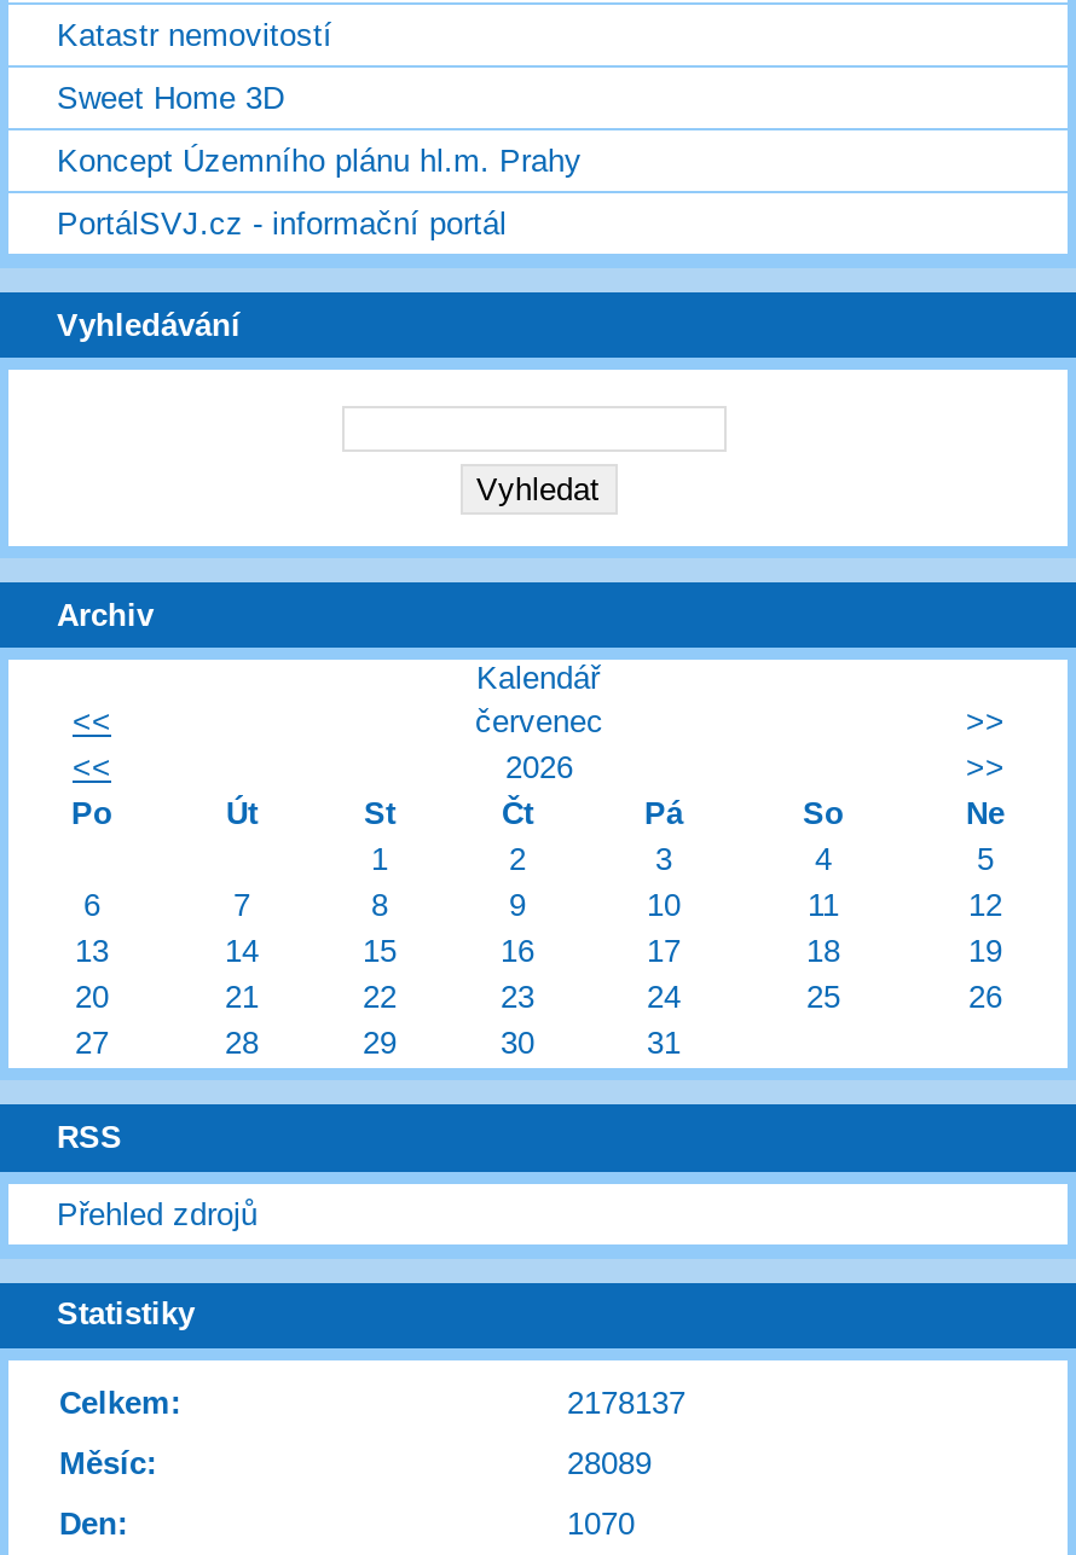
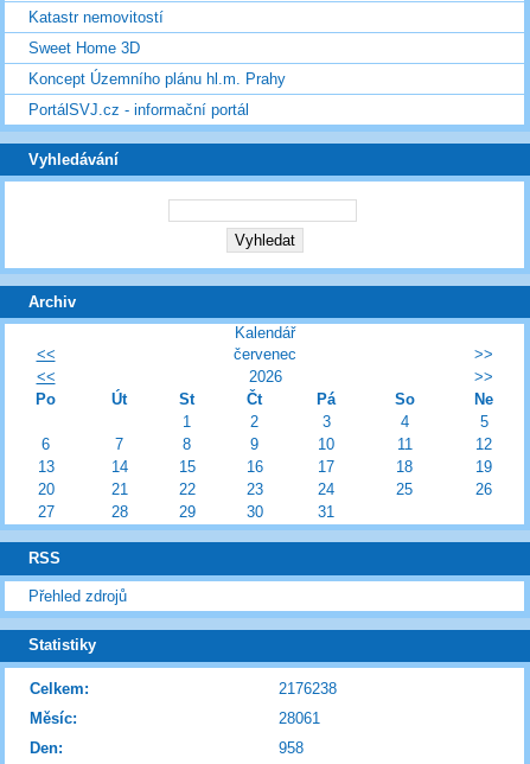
[567,1384,685,1421] 2178137 -> [279,680,337,697] 2176238
[567,1445,652,1481] 28089 -> [279,709,320,727] 28061
[567,1505,635,1541] 1070 -> [279,739,304,757] 958

